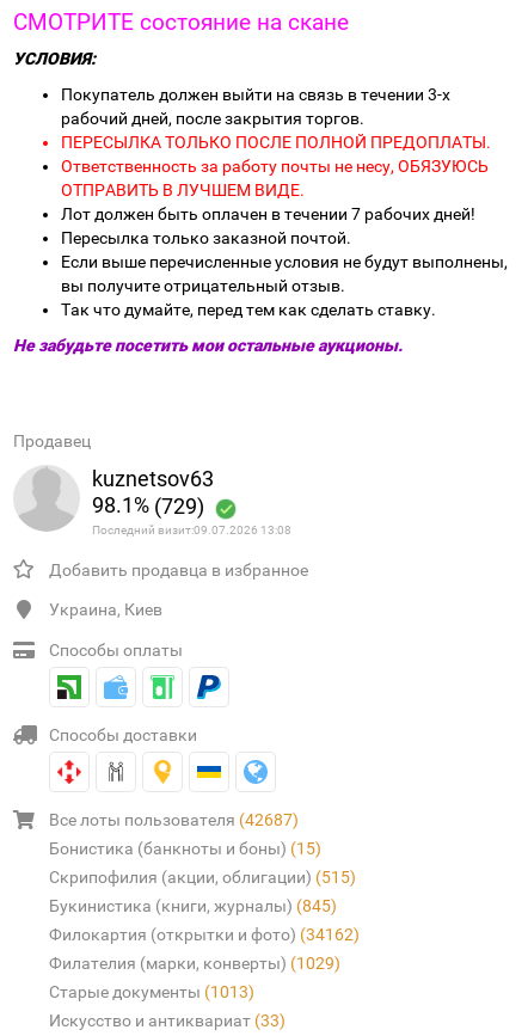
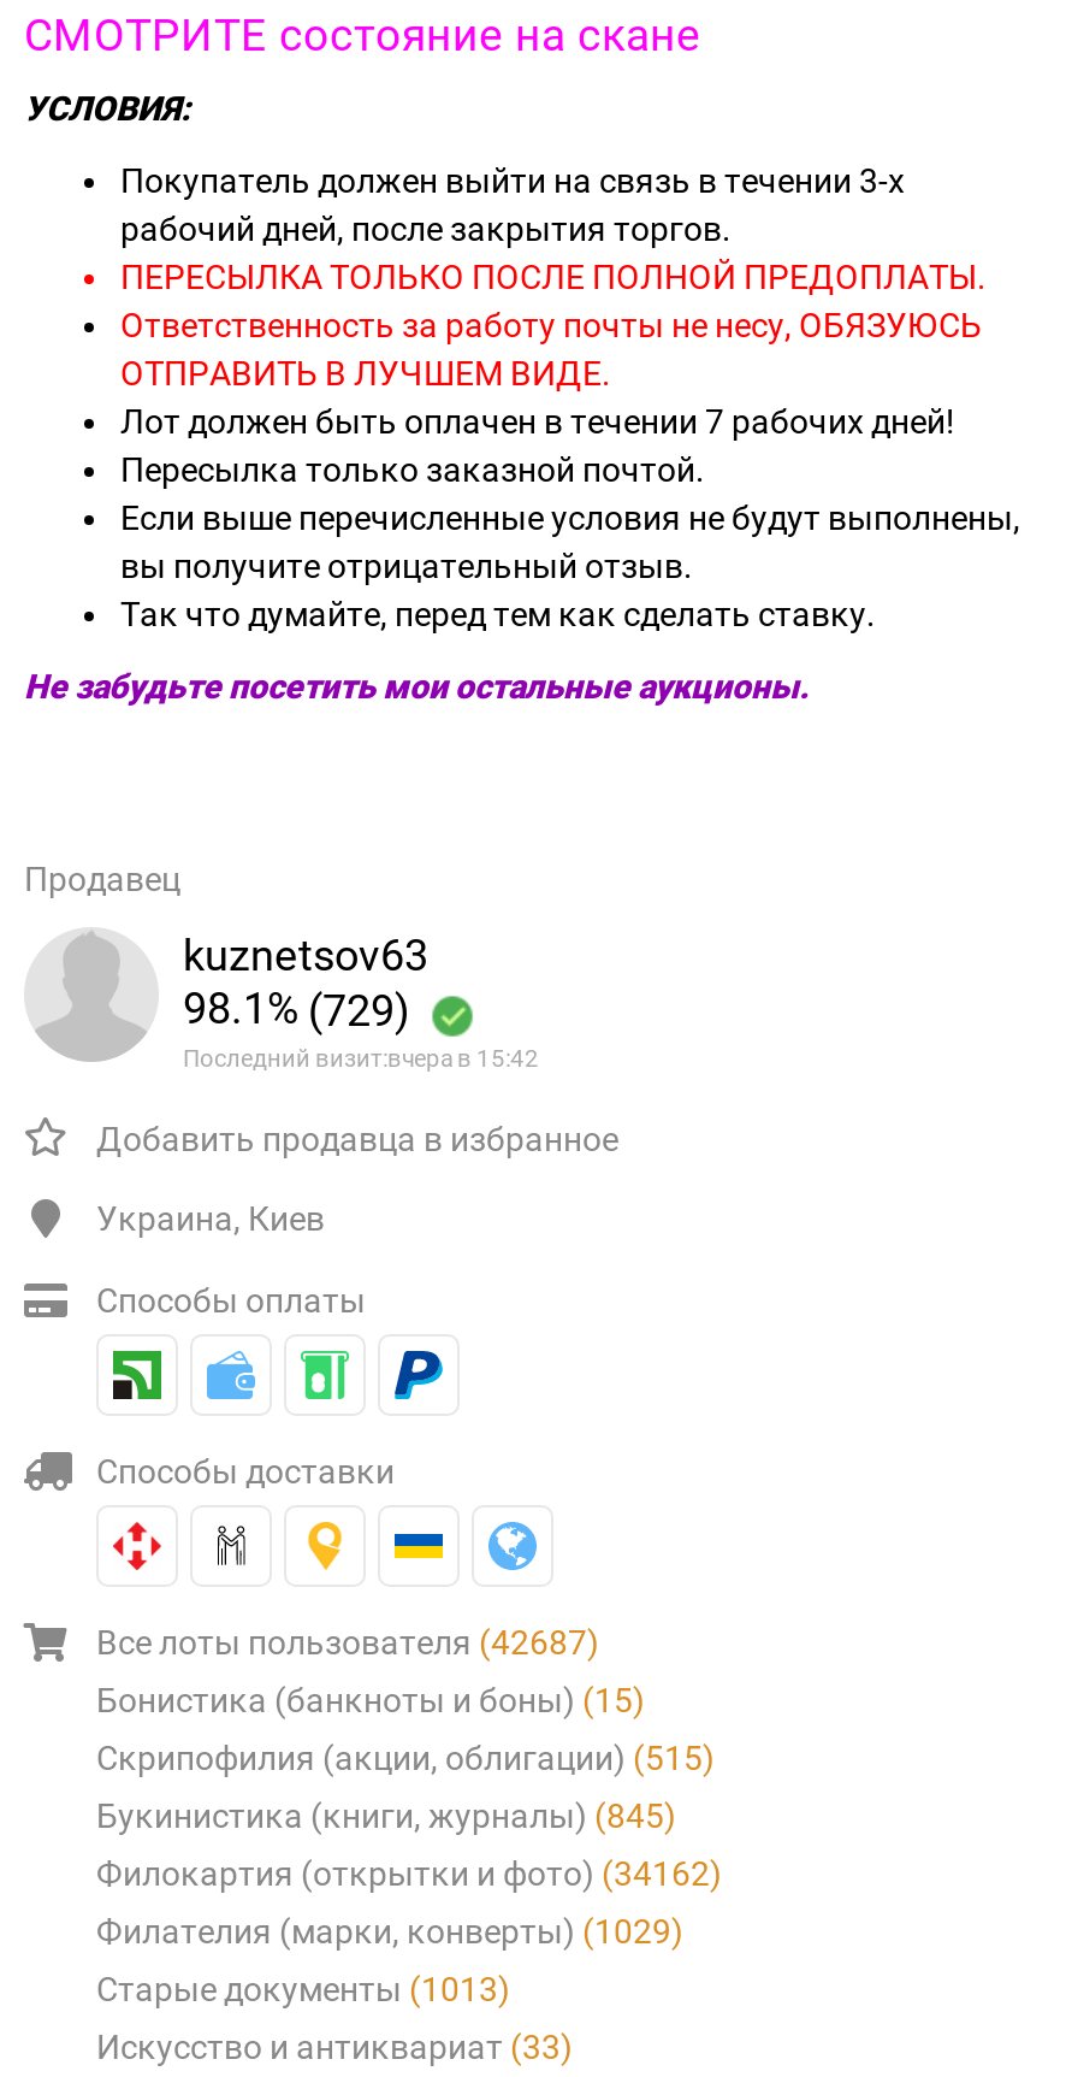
[92,523,291,536] Последний визит:09.07.2026 13:08 -> [183,1045,539,1071] Последний визит:вчера в 15:42

